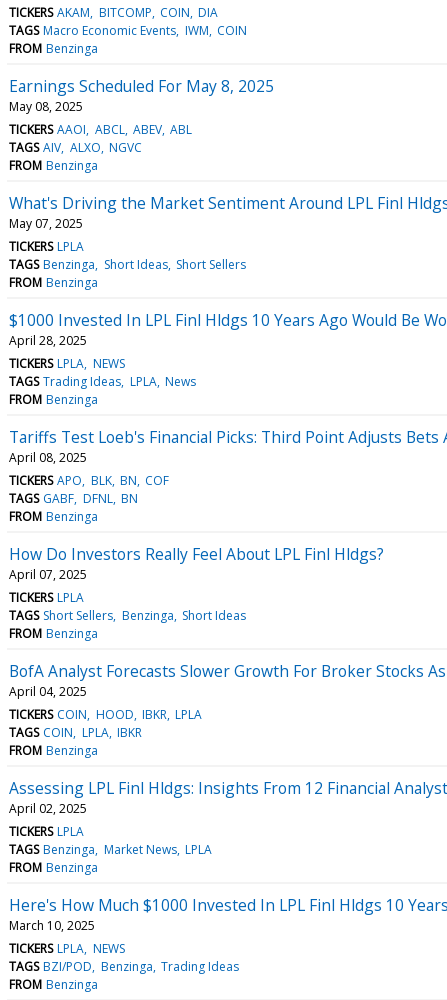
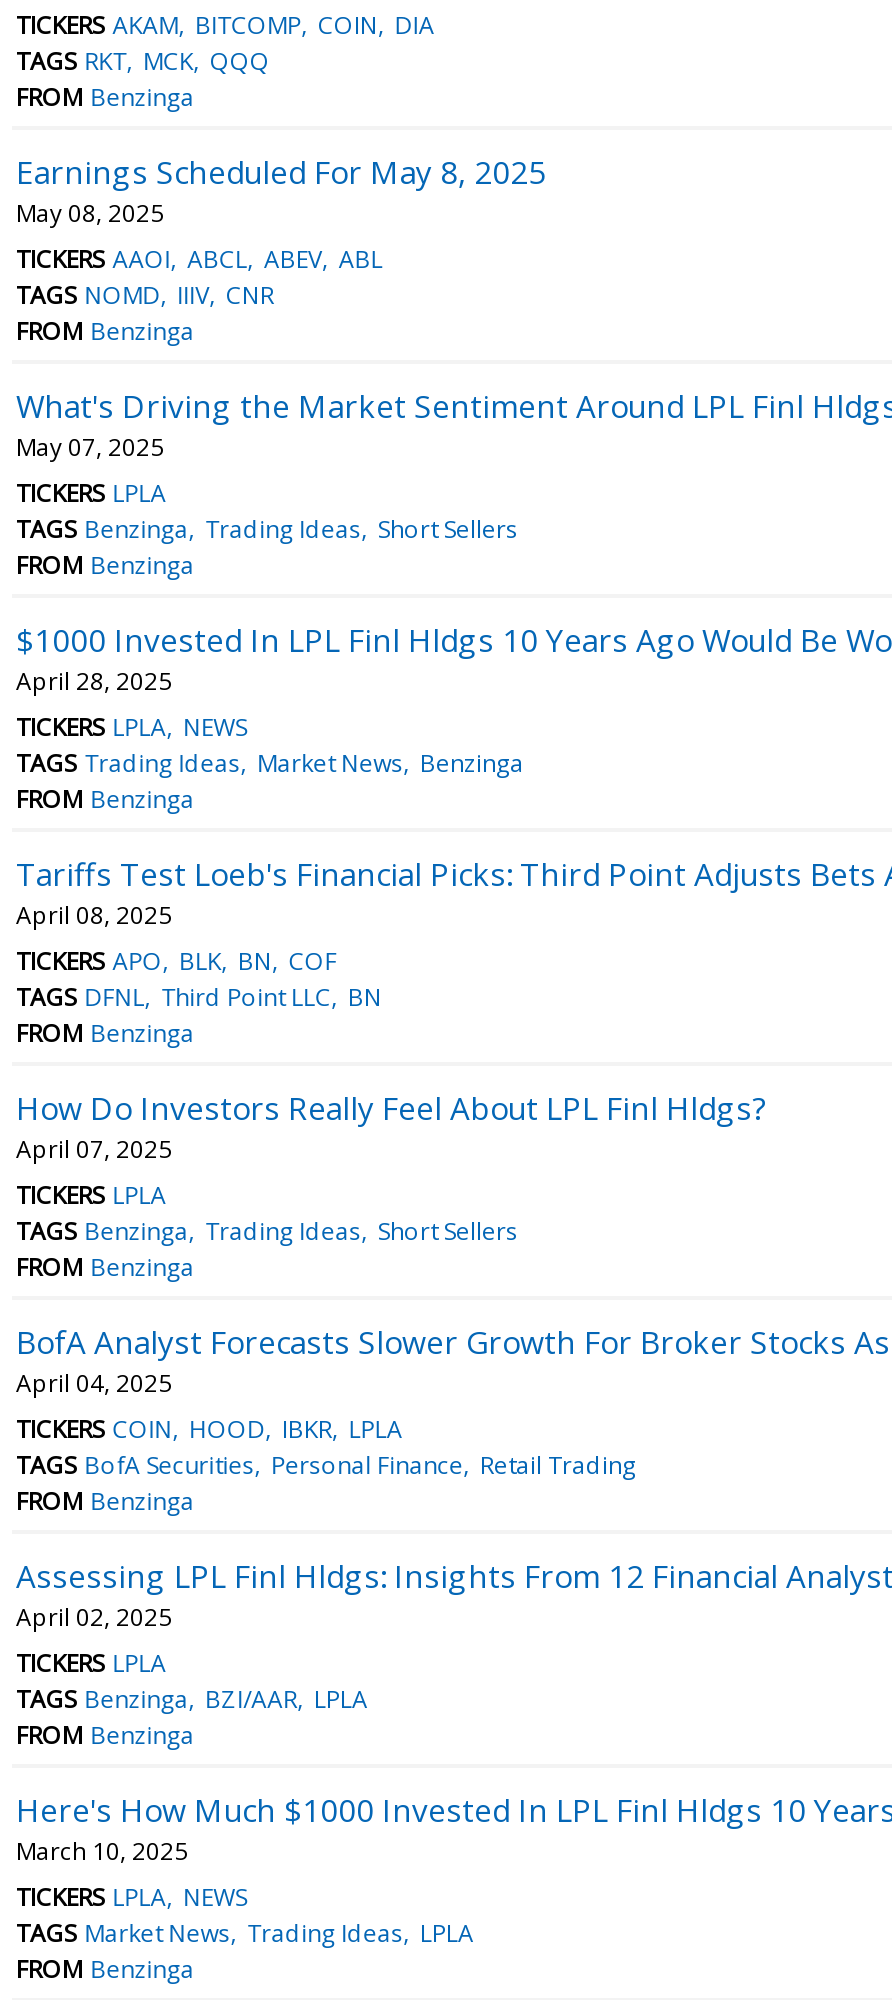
[9,22,247,39] TAGS Macro Economic Events IWM COIN -> [16,44,270,78] TAGS RKT MCK QQQ
[9,139,142,156] TAGS AIV ALXO NGVC -> [16,278,274,312] TAGS NOMD IIIV CNR
[9,256,246,273] TAGS Benzinga Short Ideas Short Sellers -> [16,512,518,546] TAGS Benzinga Trading Ideas Short Sellers
[9,373,196,390] TAGS Trading Ideas LPLA News -> [16,746,524,780] TAGS Trading Ideas Market News Benzinga
[9,490,138,507] TAGS GABF DFNL BN -> [16,980,382,1014] TAGS DFNL Third Point LLC BN
[9,607,246,624] TAGS Short Sellers Benzinga Short Ideas -> [16,1214,518,1248] TAGS Benzinga Trading Ideas Short Sellers
[9,724,142,741] TAGS COIN LPLA IBKR -> [16,1448,636,1482] TAGS BofA Securities Personal Finance Retail Trading
[9,841,212,858] TAGS Benzinga Market News LPLA -> [16,1682,368,1716] TAGS Benzinga BZI/AAR LPLA
[9,958,239,975] TAGS BZI/POD Benzinga Trading Ideas -> [16,1916,474,1950] TAGS Market News Trading Ideas LPLA

